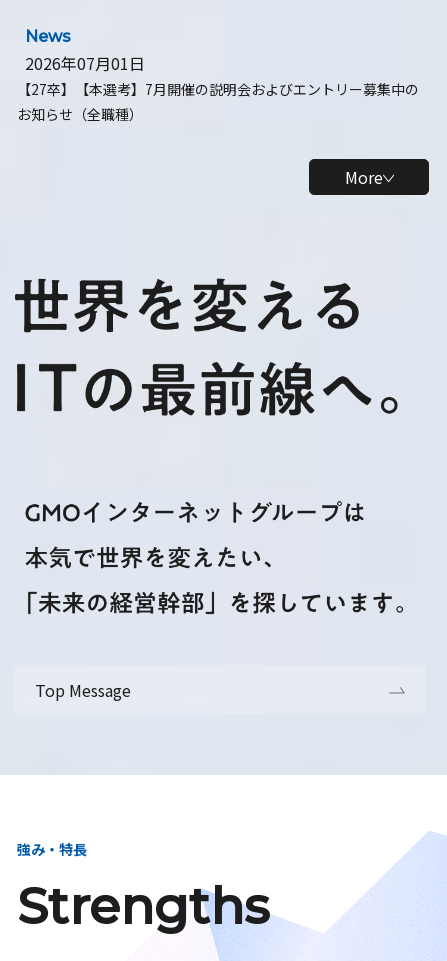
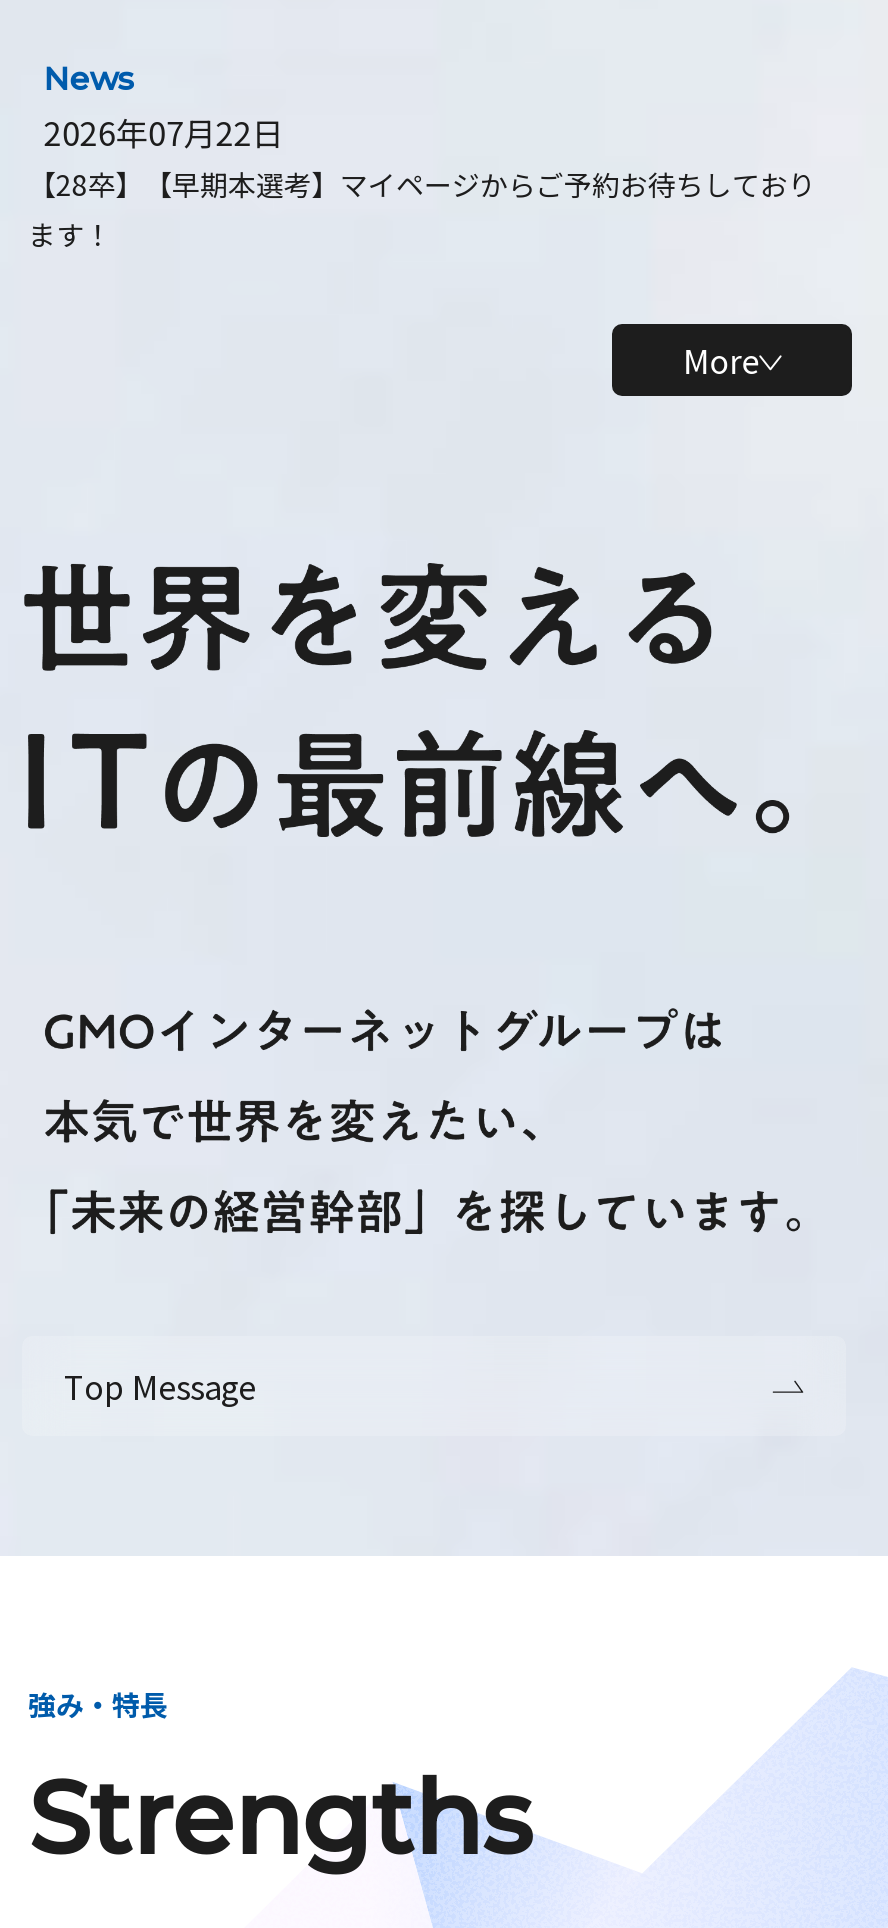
[17,51,419,124] 2026年07月01日 | 【27卒】【本選考】7月開催の説明会およびエントリー募集中の | お知らせ（全職種） -> [28,108,816,254] 2026年07月22日 | 【28卒】【早期本選考】マイページからご予約お待ちしており | ます！

